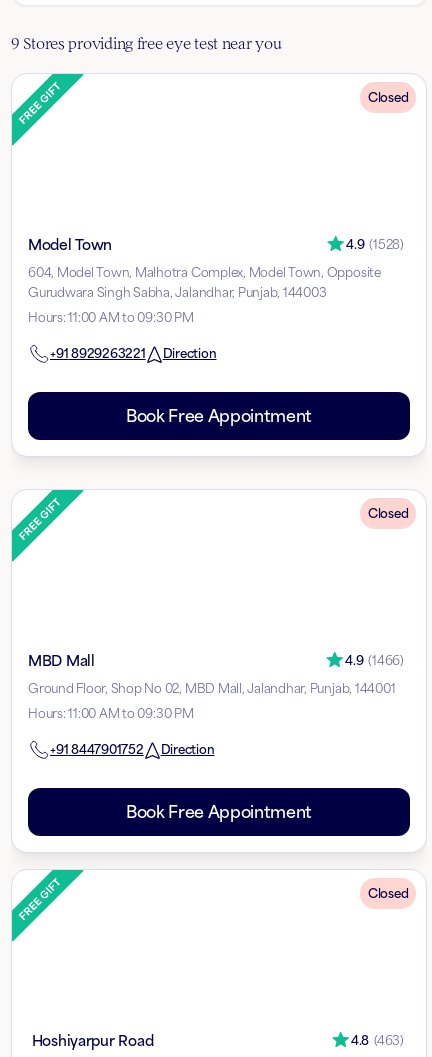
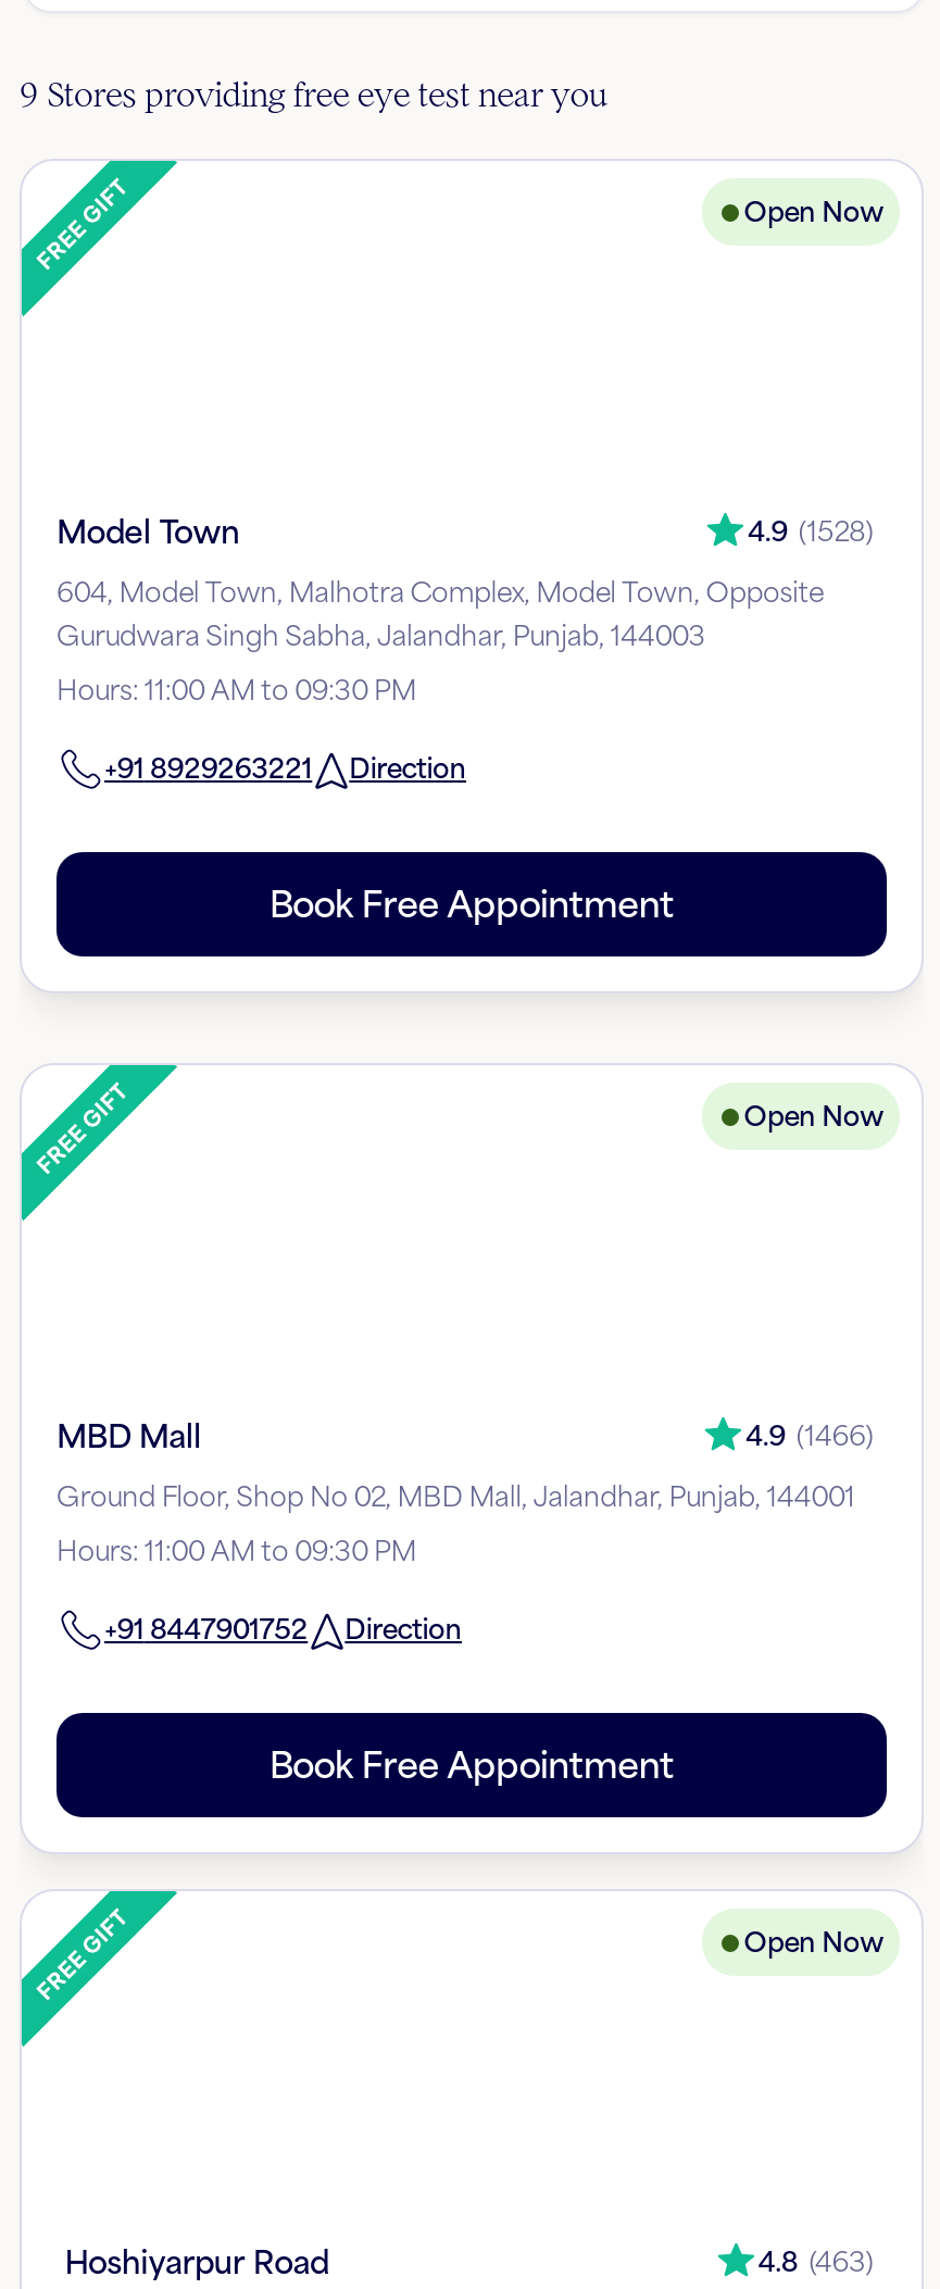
[368,89,408,104] Closed -> [744,195,883,227] Open Now
[368,505,408,520] Closed -> [744,1099,883,1131] Open Now
[368,885,408,900] Closed -> [744,1925,883,1957] Open Now

